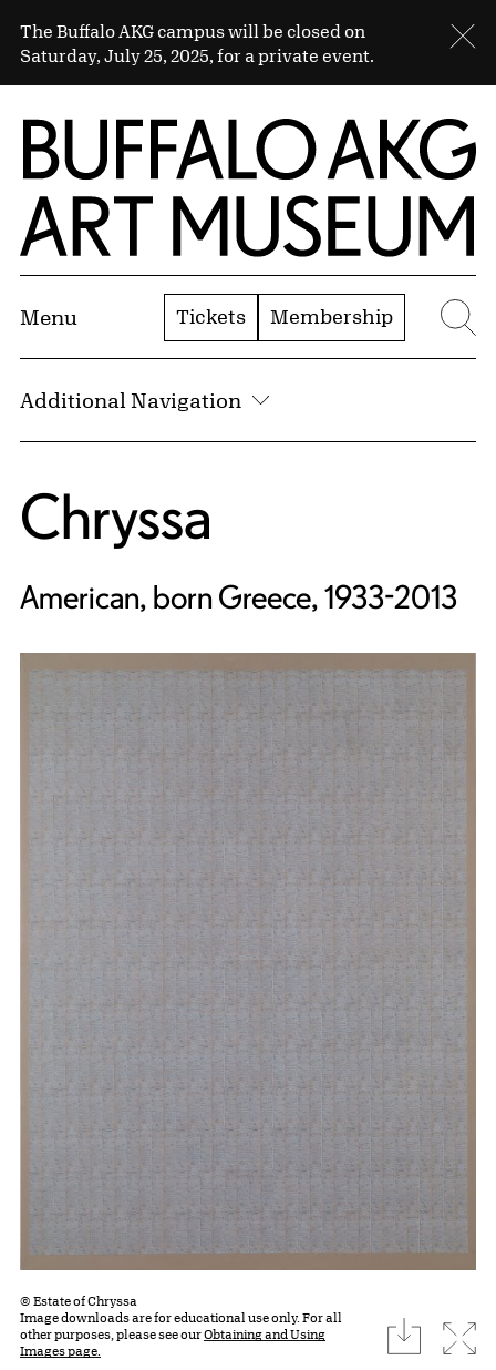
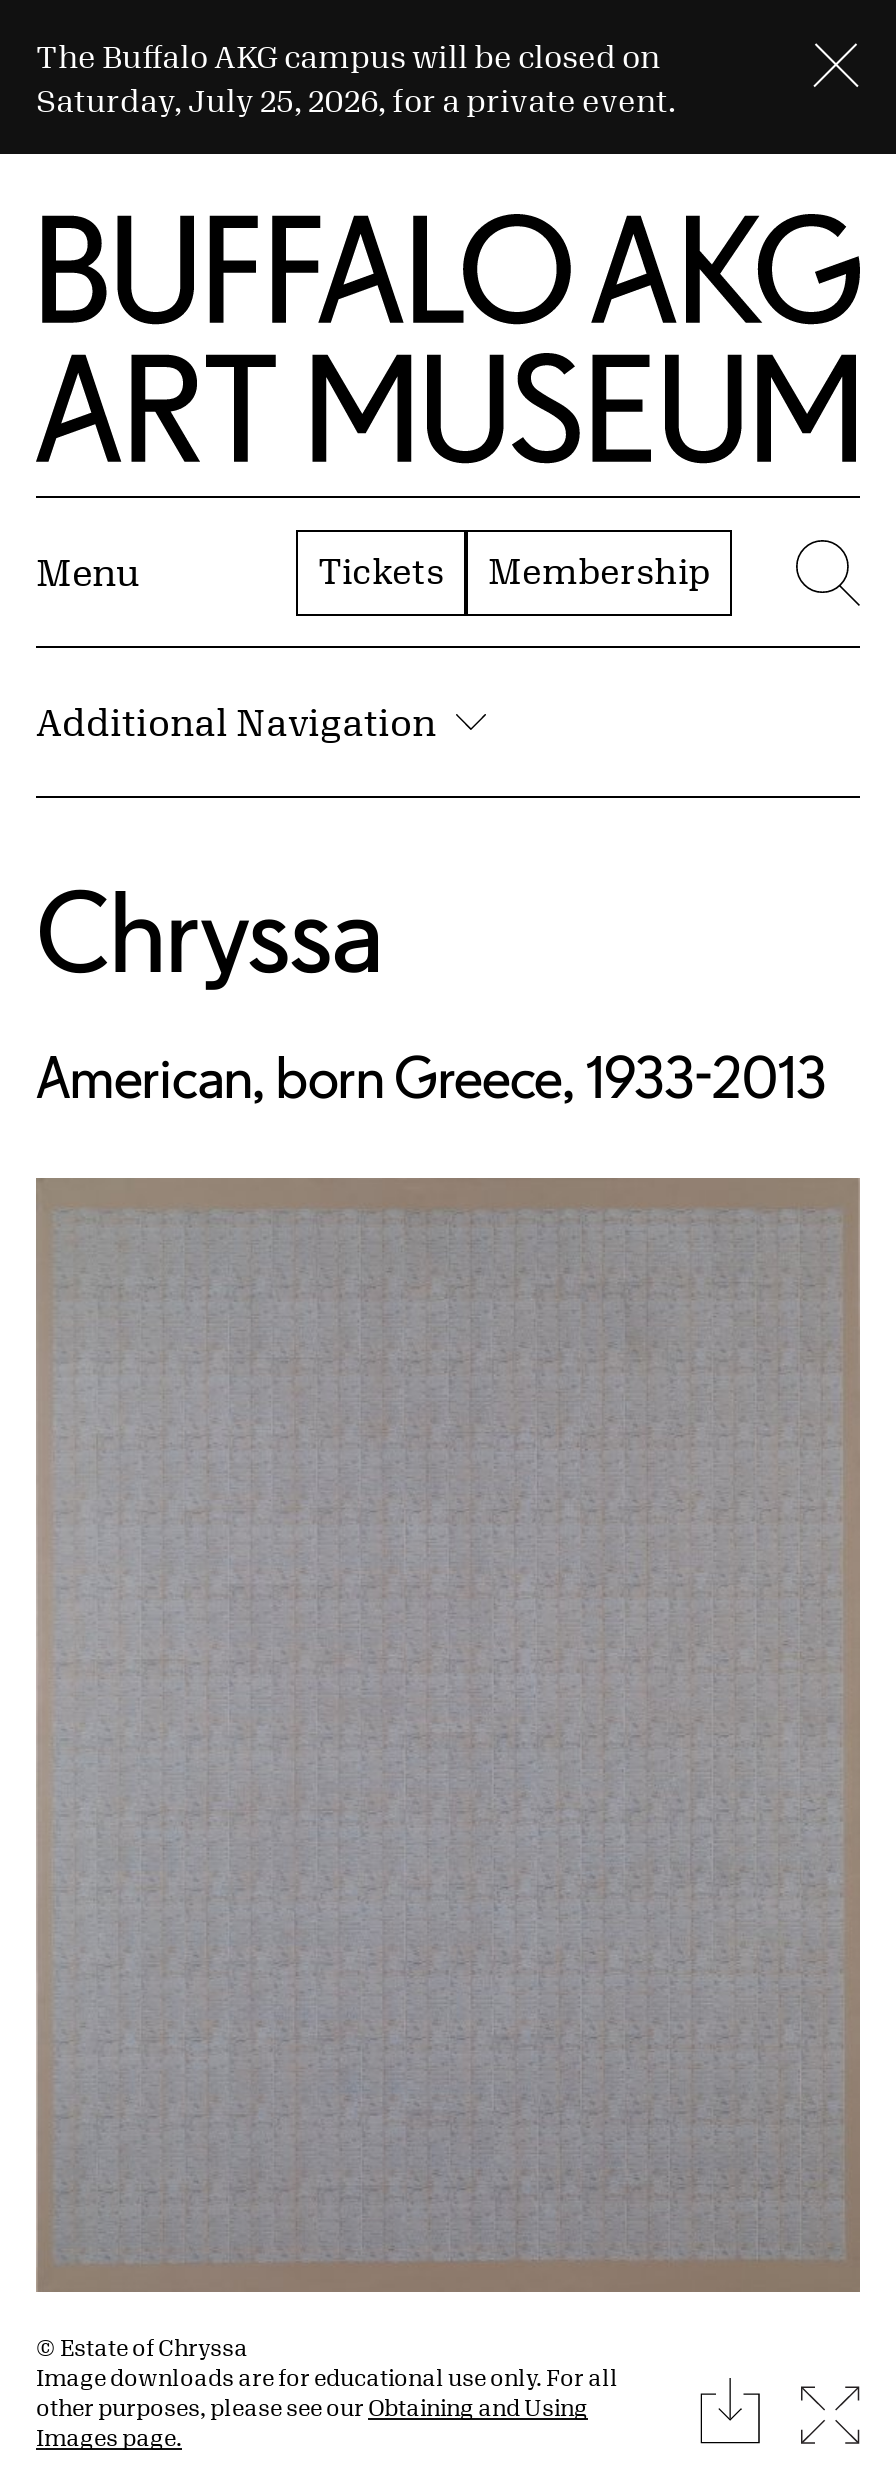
[20,45,374,65] Saturday, July 25, 2025, for a private event. -> [36,82,676,118] Saturday, July 25, 2026, for a private event.

